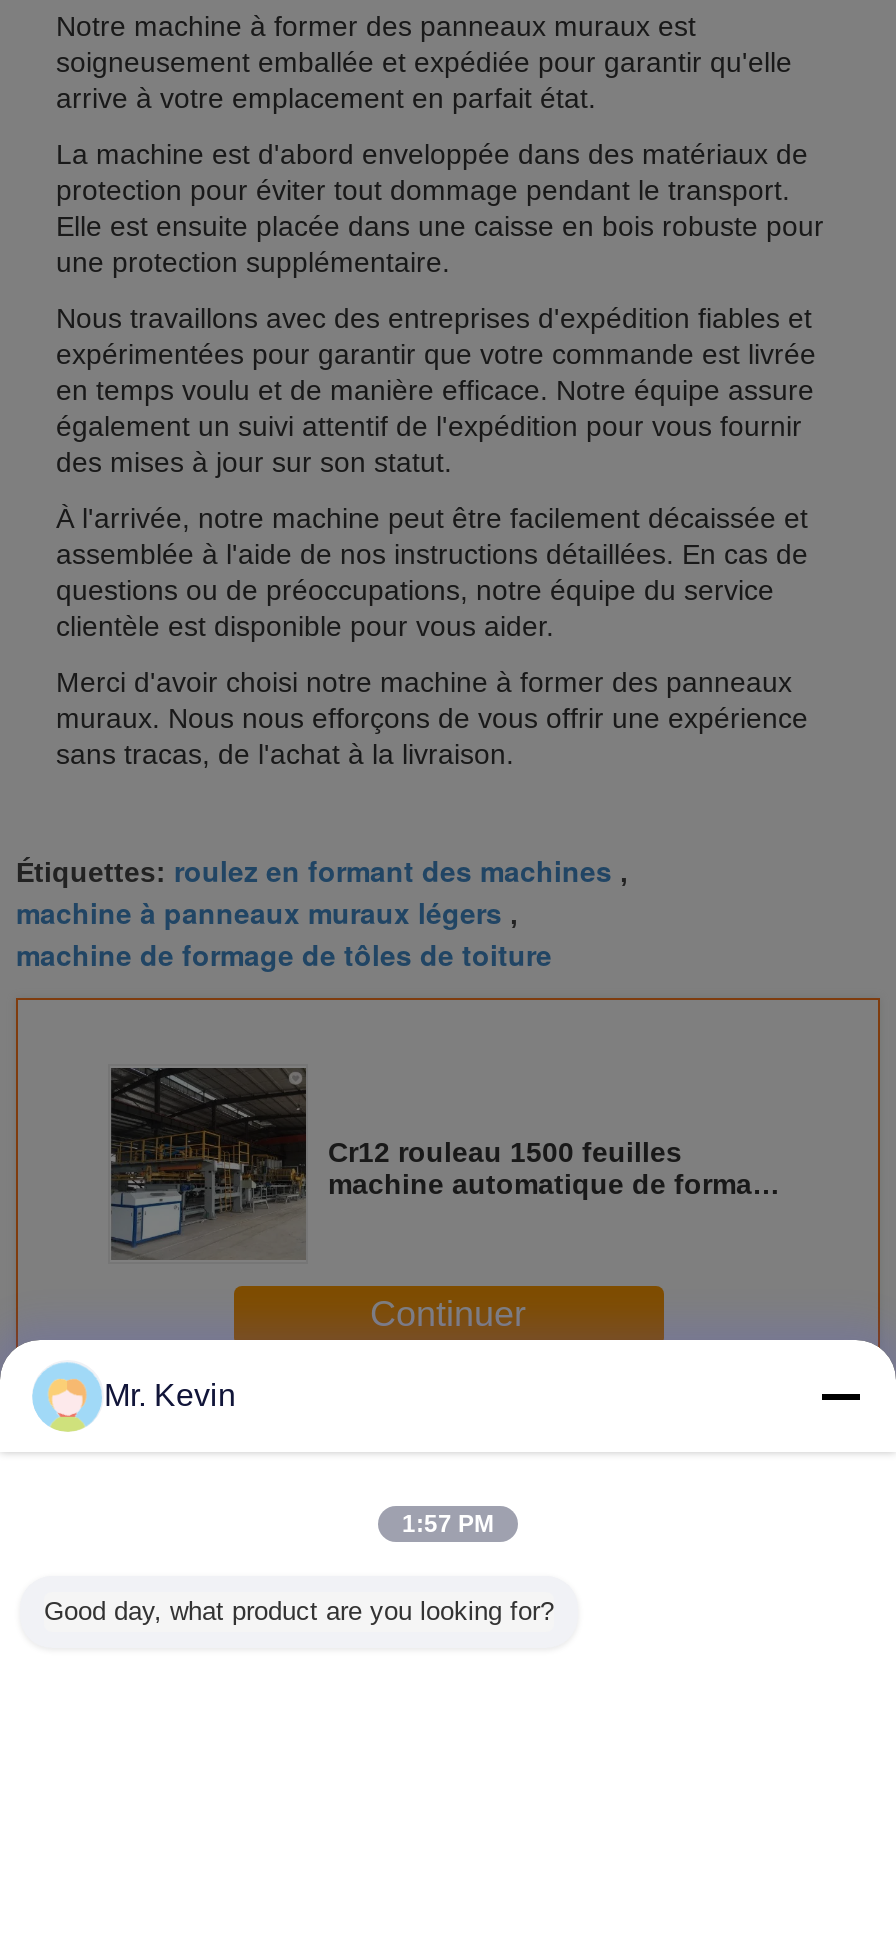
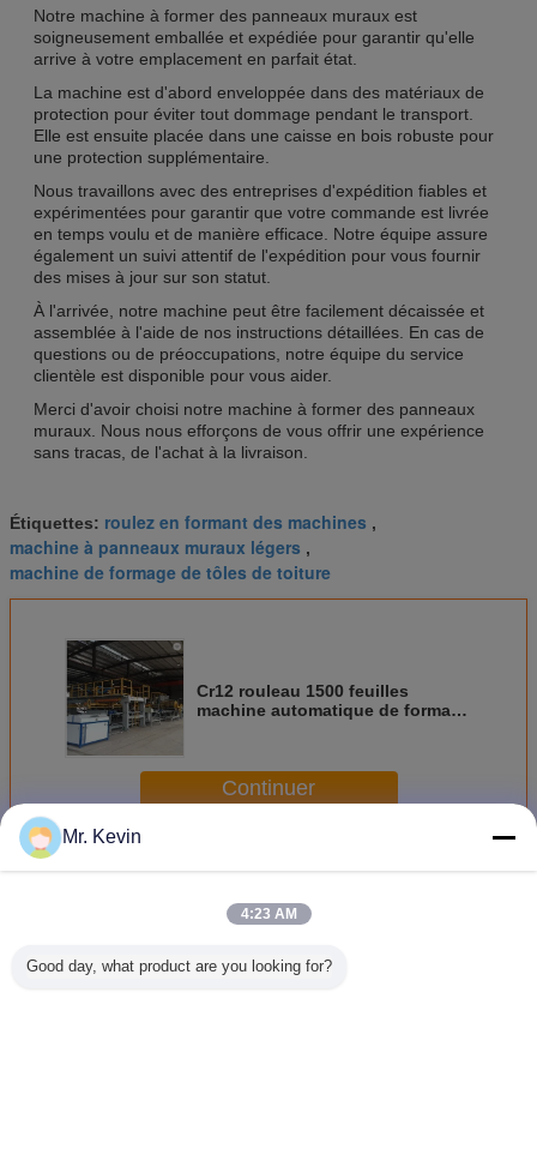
[402,1510,494,1538] 1:57 PM -> [240,906,297,922] 4:23 AM

